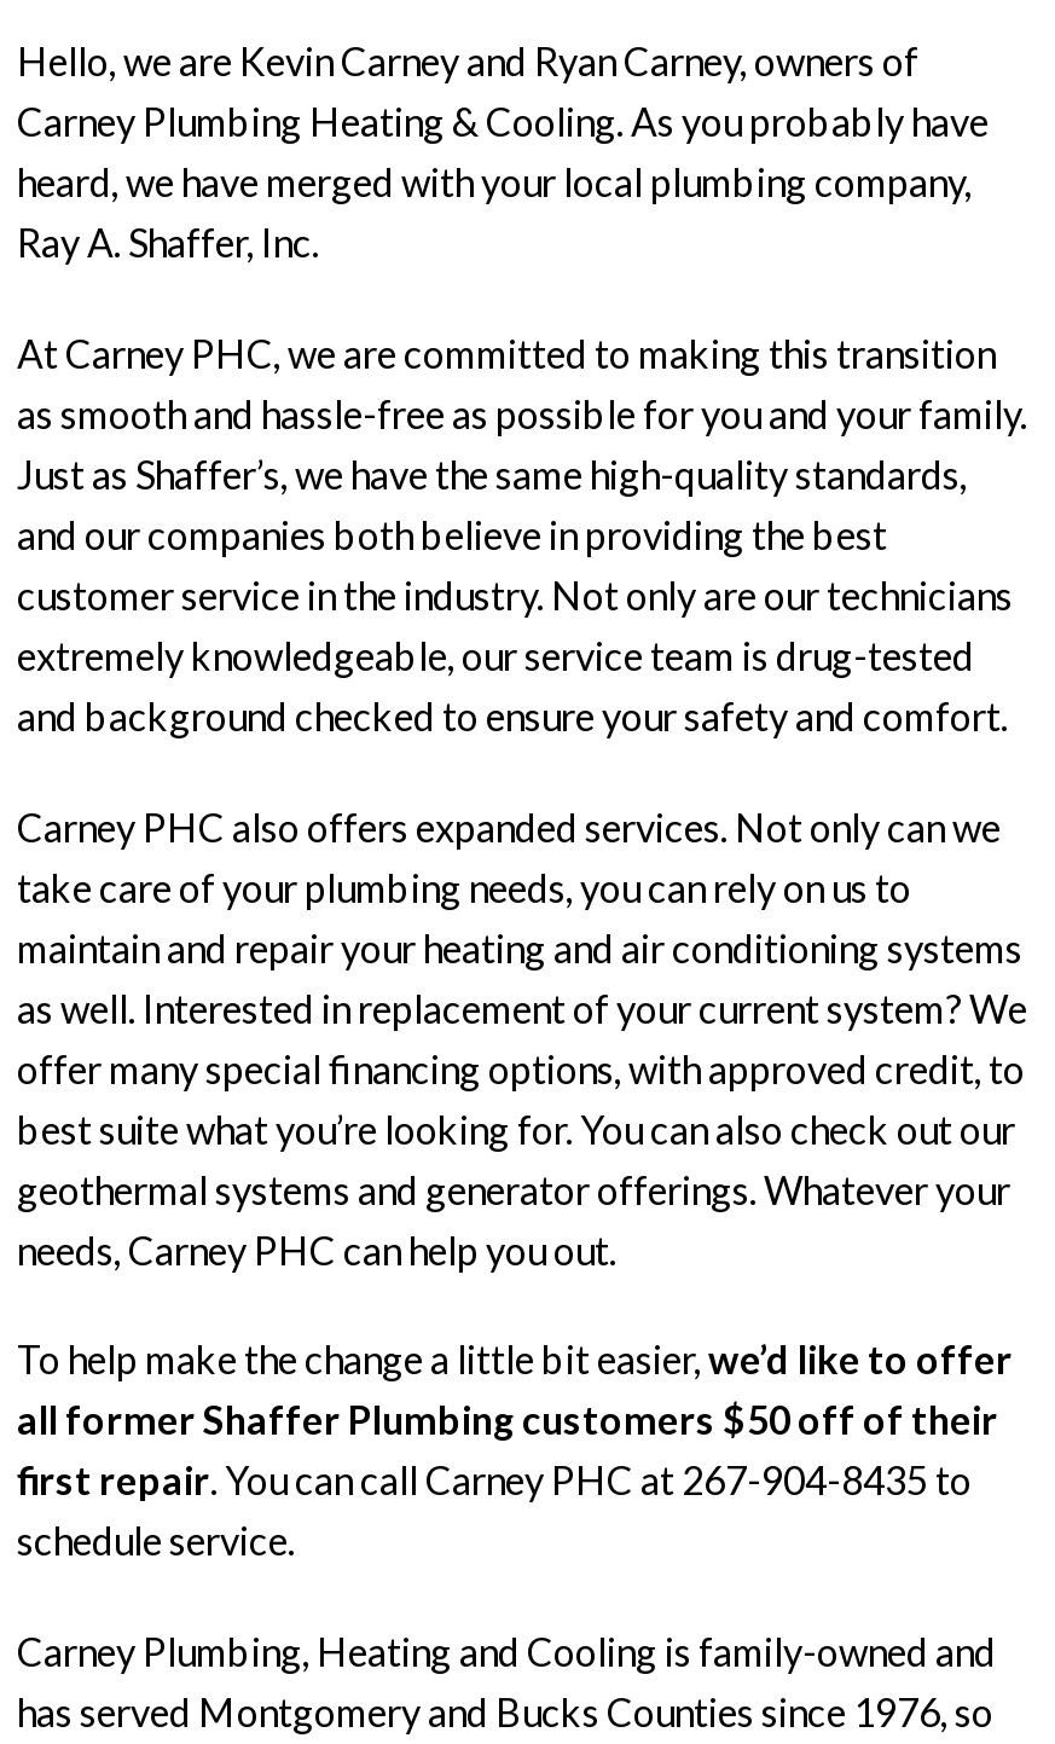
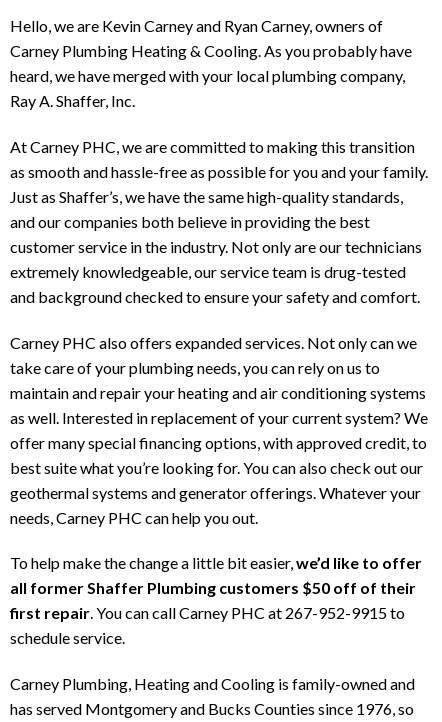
[17,1457,972,1503] first repair. You can call Carney PHC at 267-904-8435 to -> [10,603,405,622] first repair. You can call Carney PHC at 267-952-9915 to

